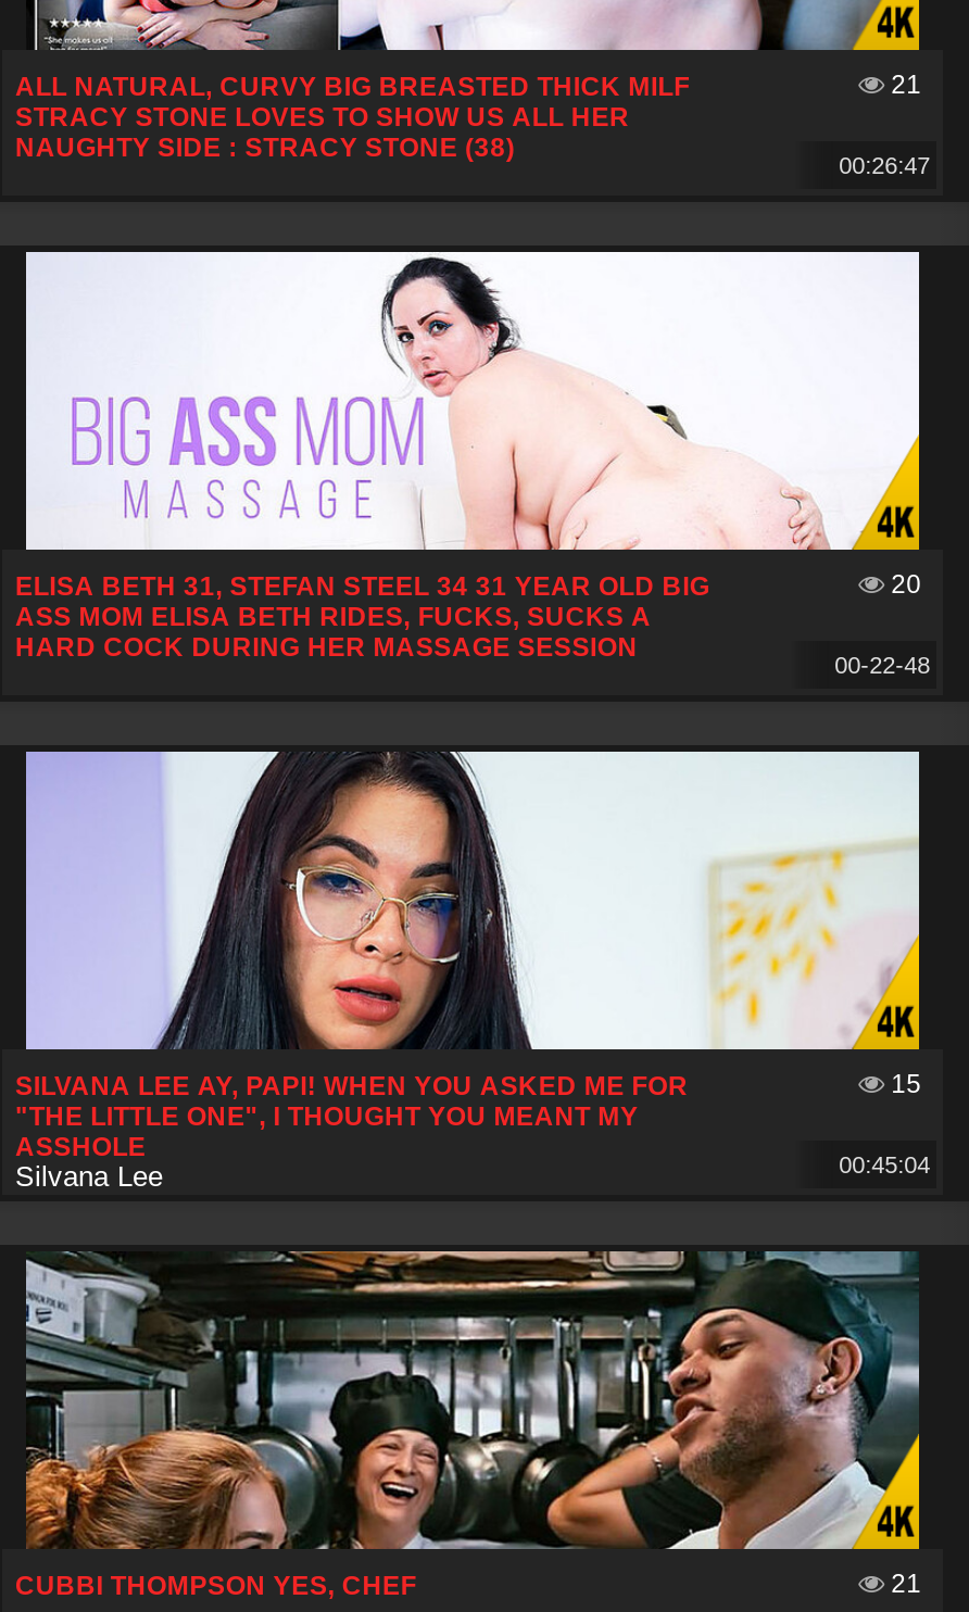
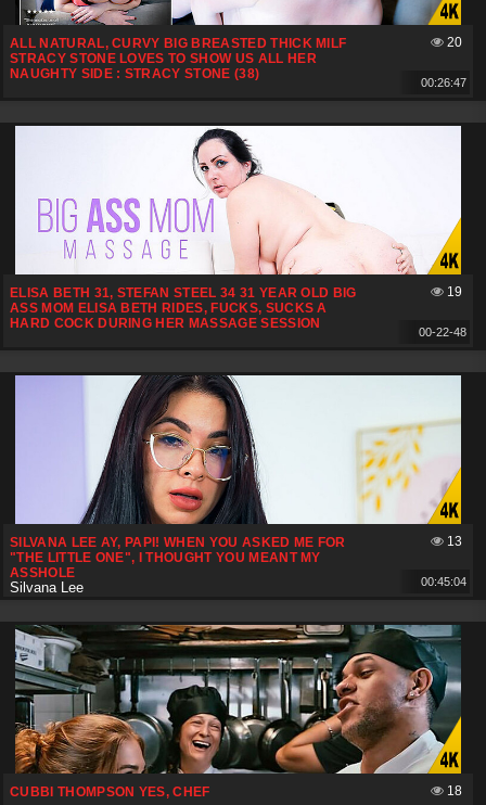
[885,69,922,100] 21 -> [444,35,462,50] 20
[885,569,922,599] 20 -> [444,284,462,299] 19
[885,1069,922,1099] 15 -> [444,534,462,549] 13
[885,1568,922,1599] 21 -> [444,783,462,798] 18

